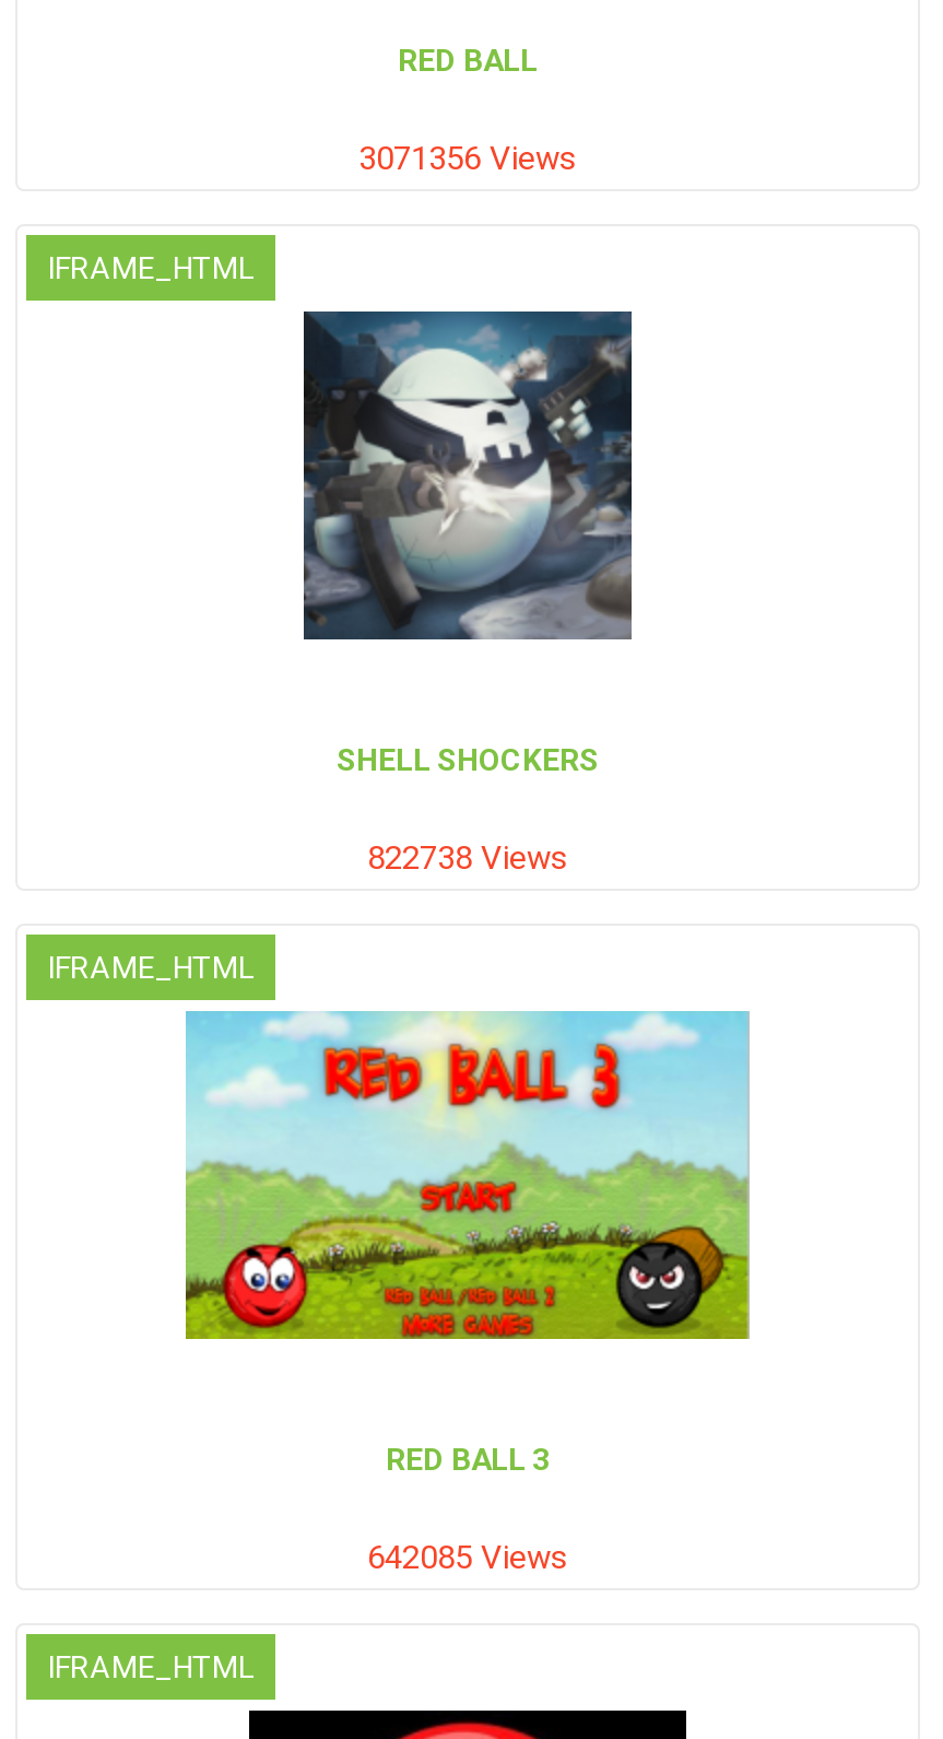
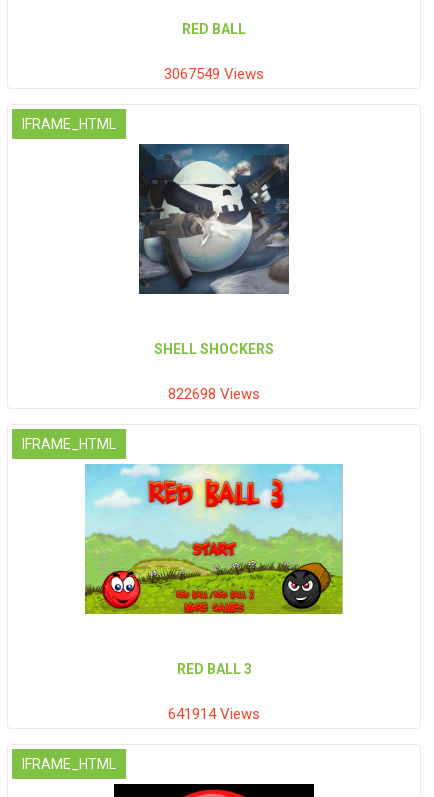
[358,139,577,178] 3071356 Views -> [164,65,264,83] 3067549 Views
[367,838,568,878] 822738 Views -> [168,385,260,403] 822698 Views
[367,1538,568,1577] 642085 Views -> [168,705,260,723] 641914 Views

